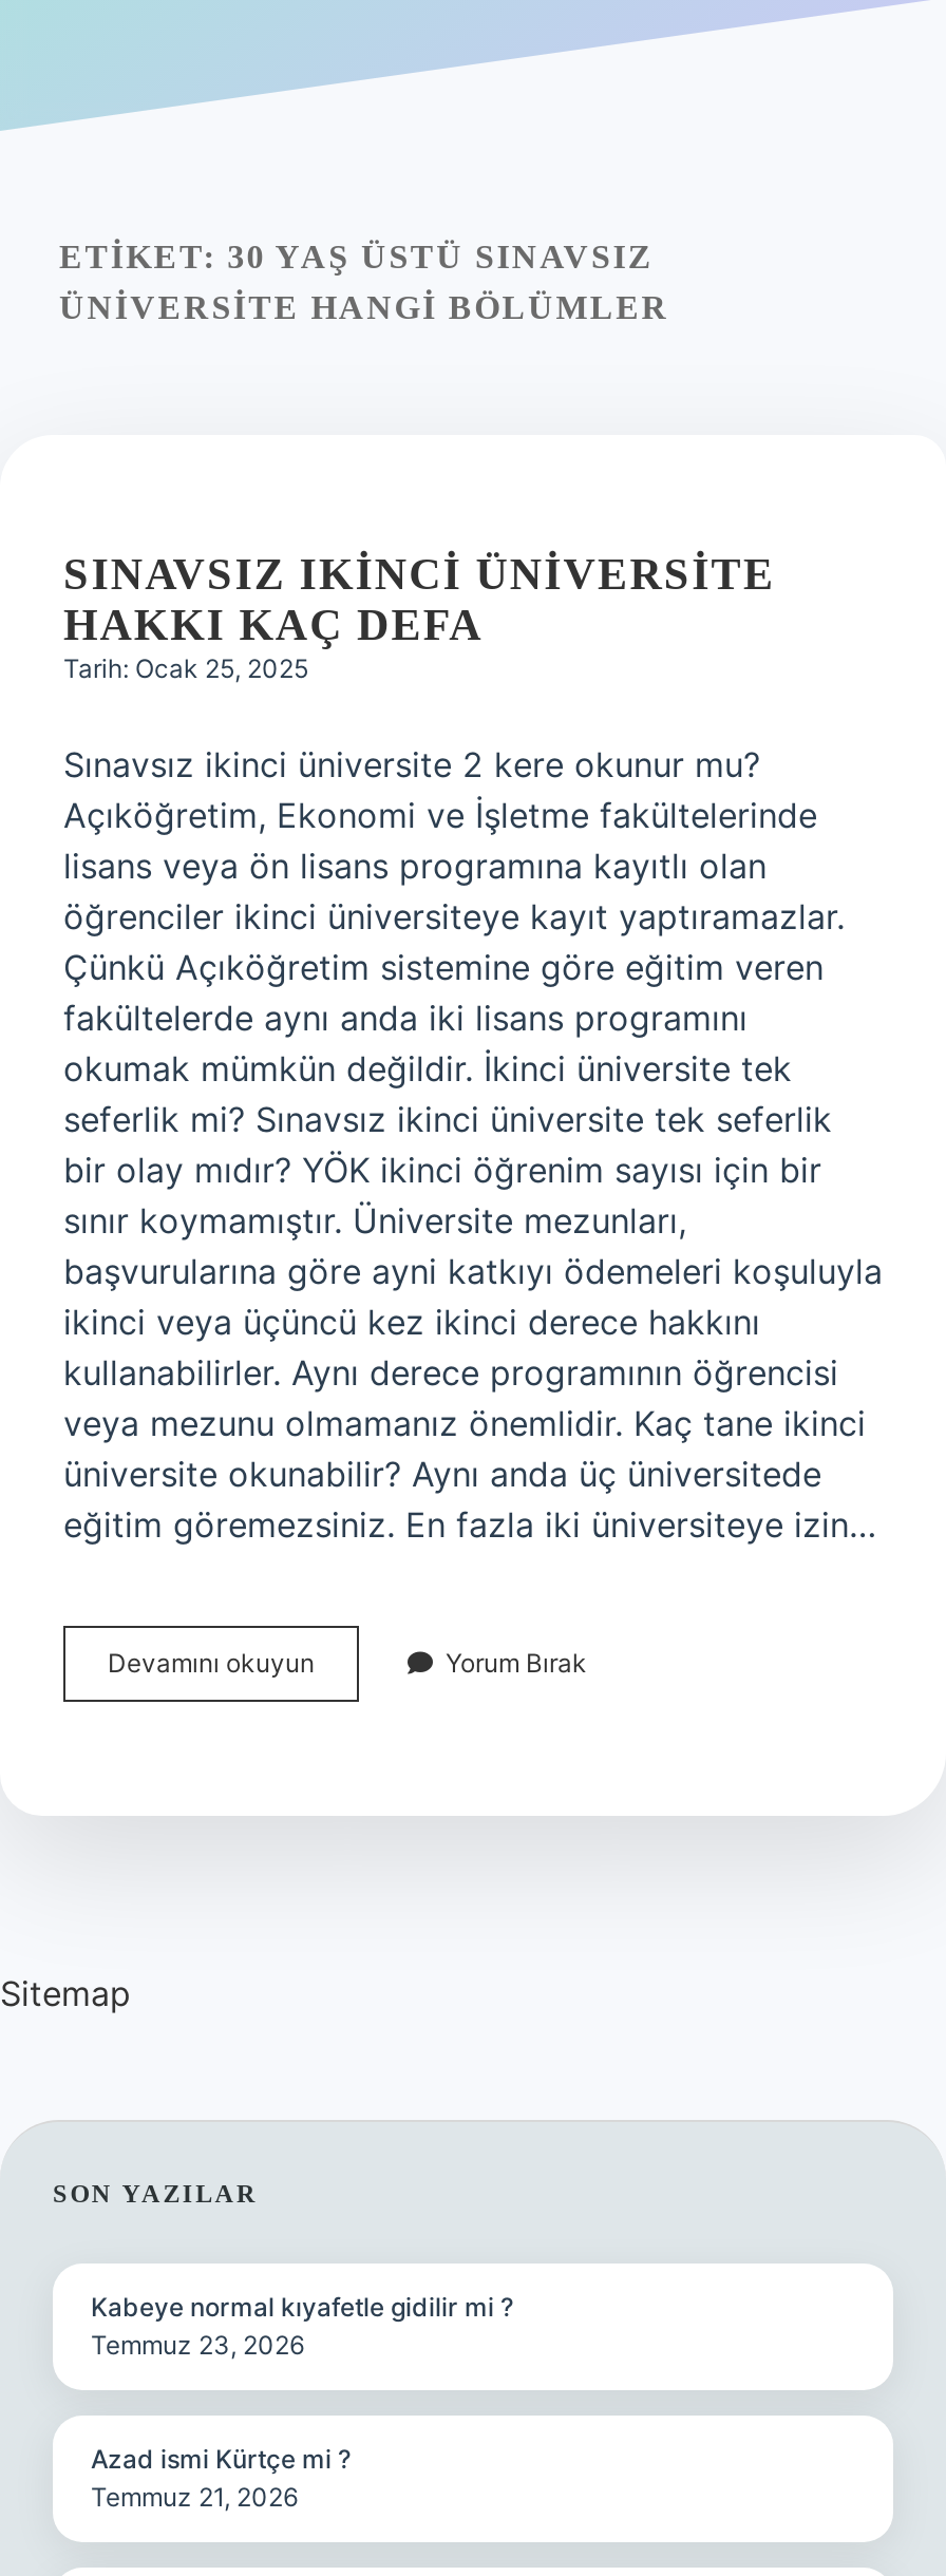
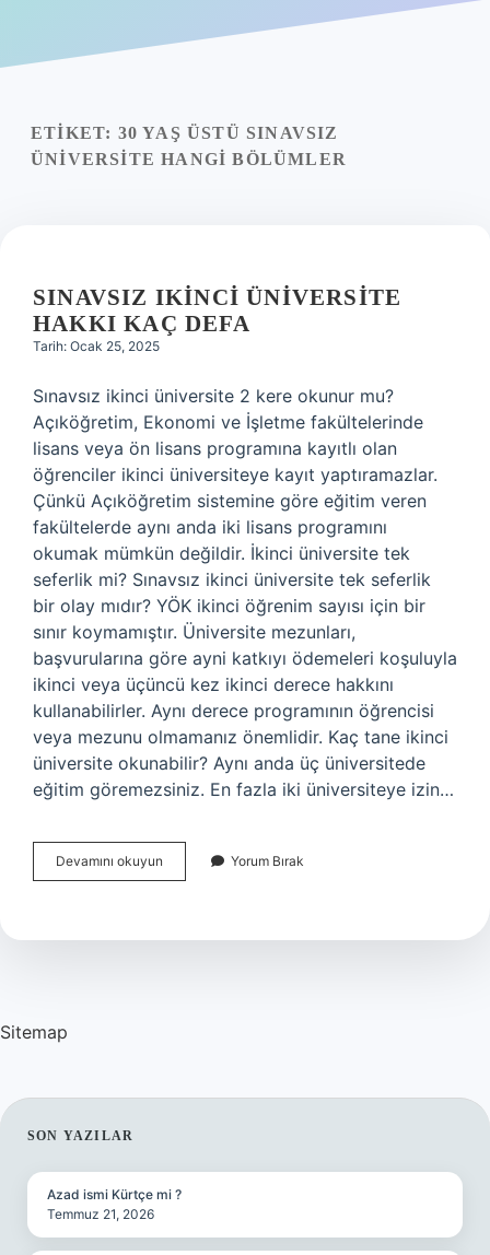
[91,2291,513,2361] Kabeye normal kıyafetle gidilir mi ? | Temmuz 23, 2026 -> none

